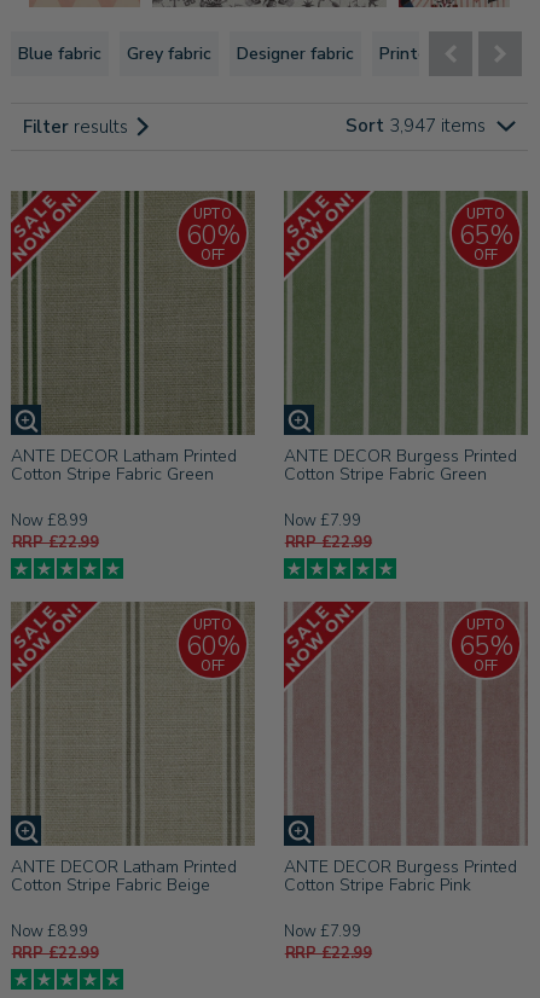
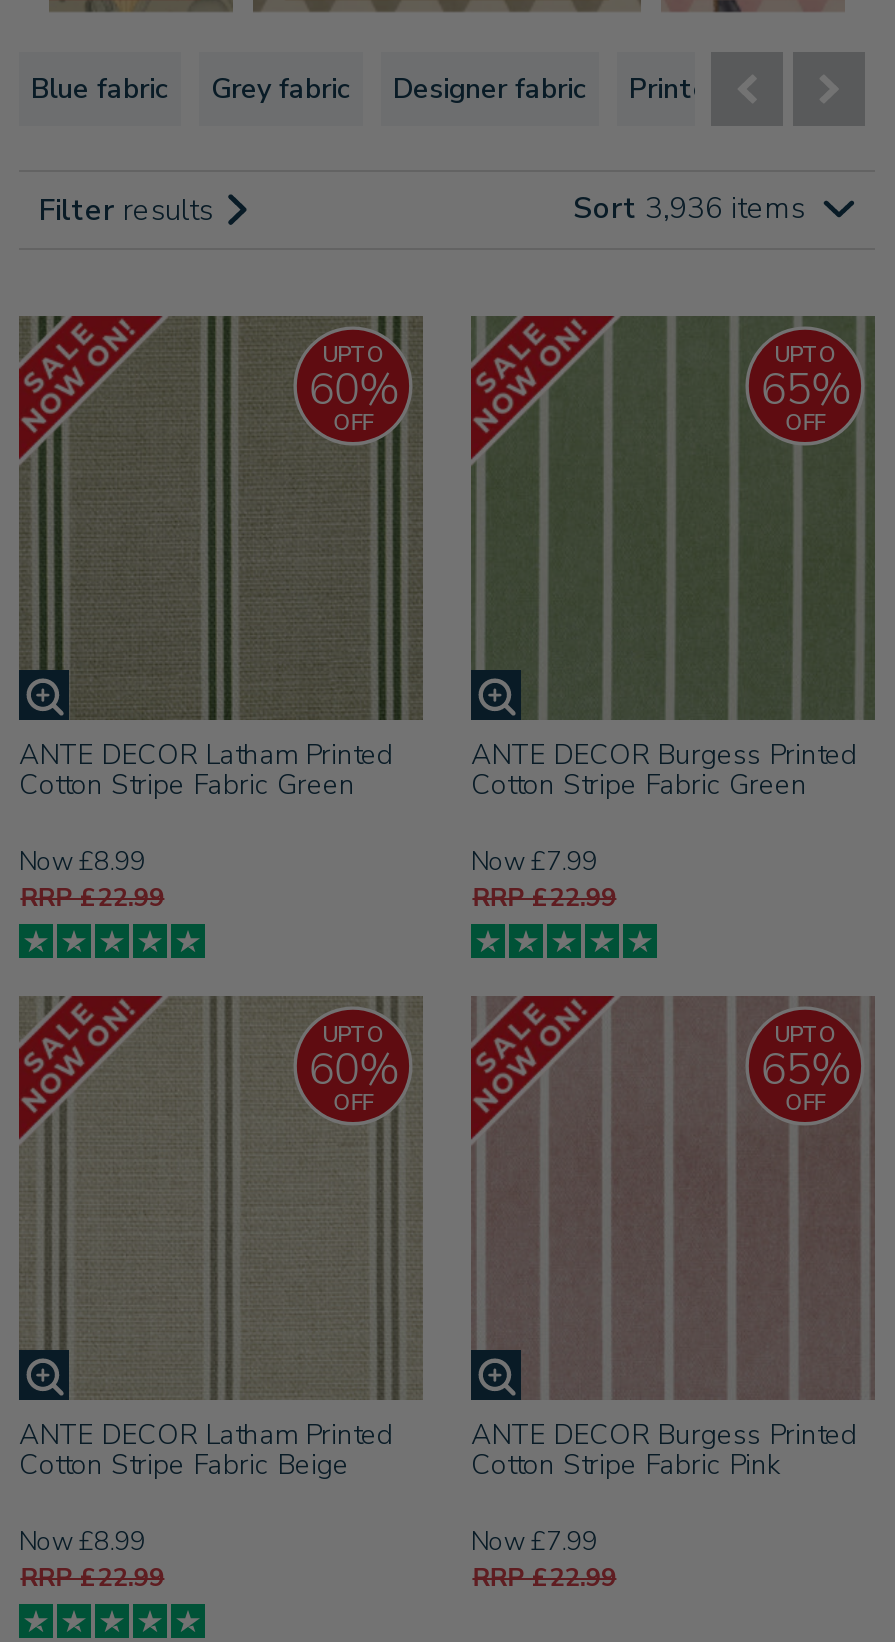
[346,114,486,138] Sort 3,947 items -> [573,188,805,228] Sort 3,936 items

